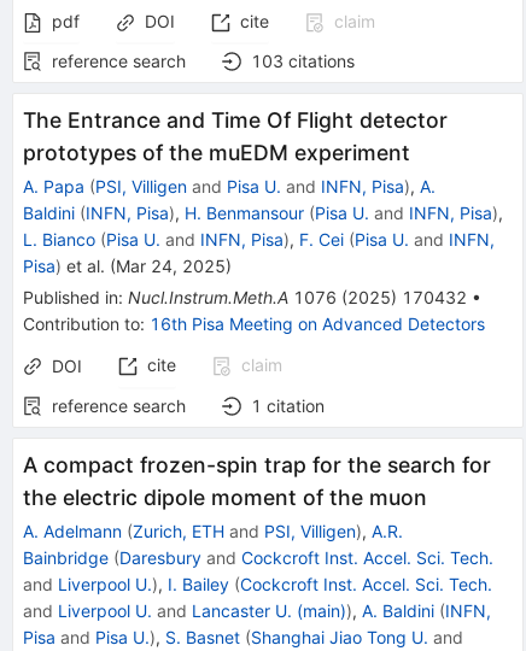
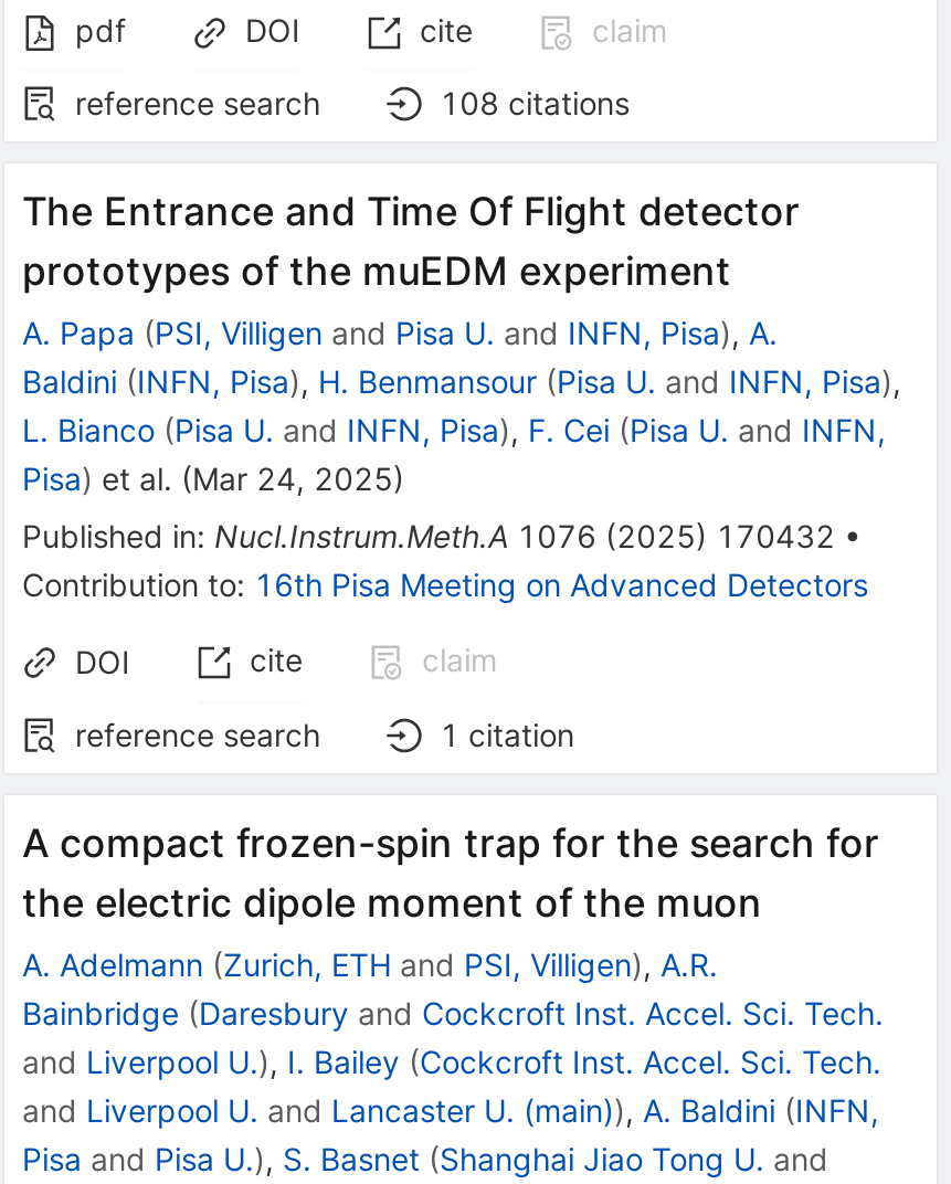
[251,51,355,71] 103 citations -> [440,84,630,121] 108 citations

